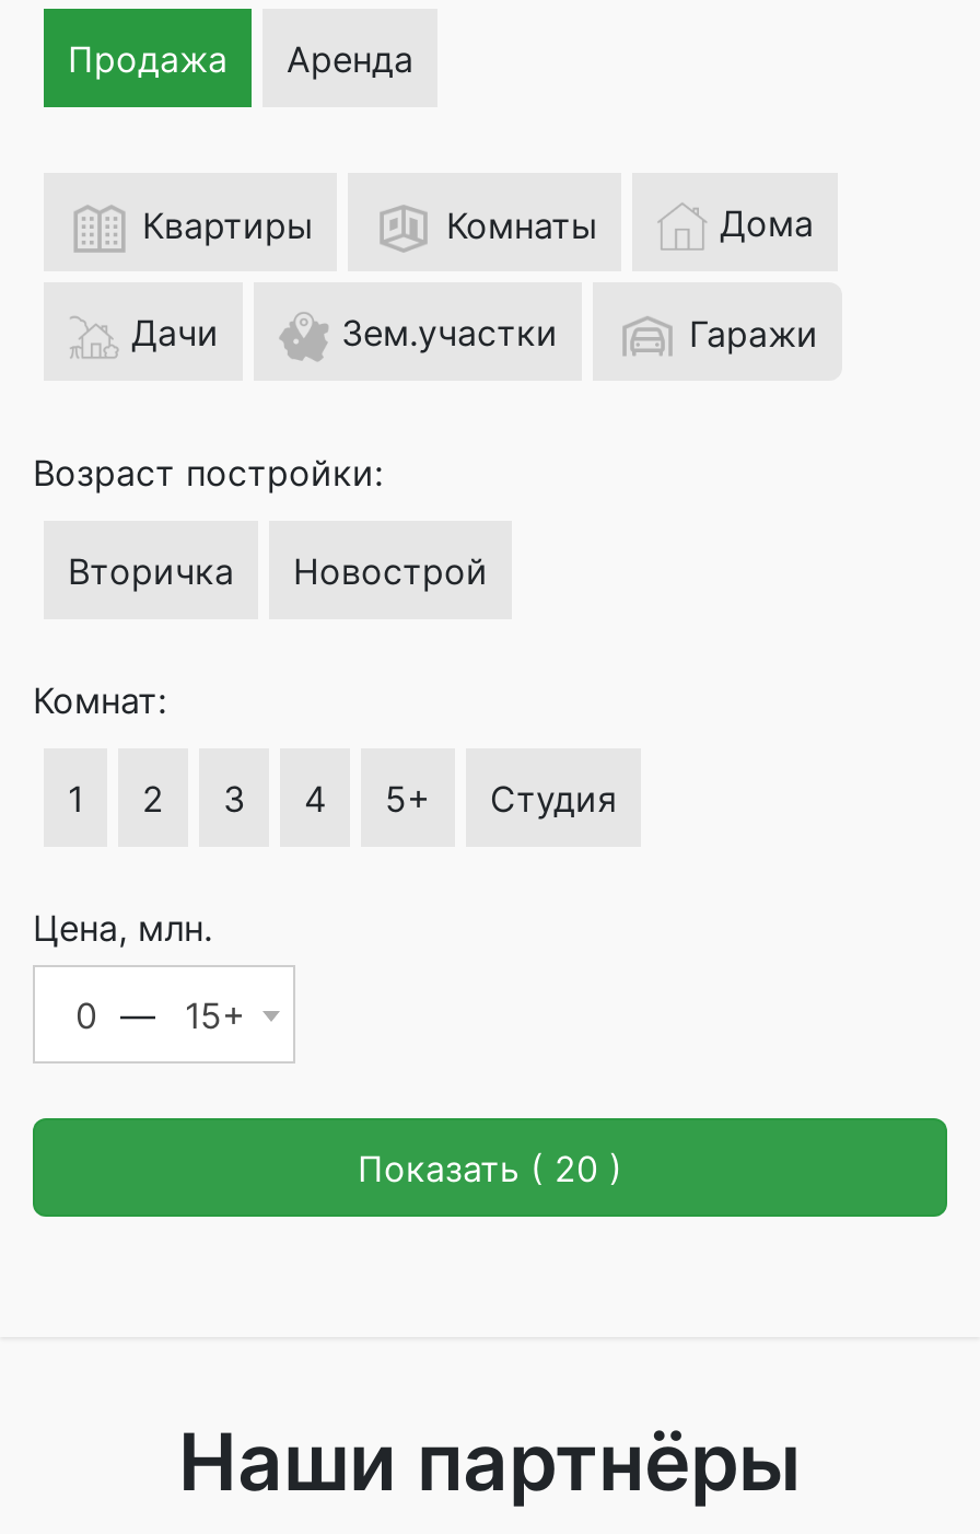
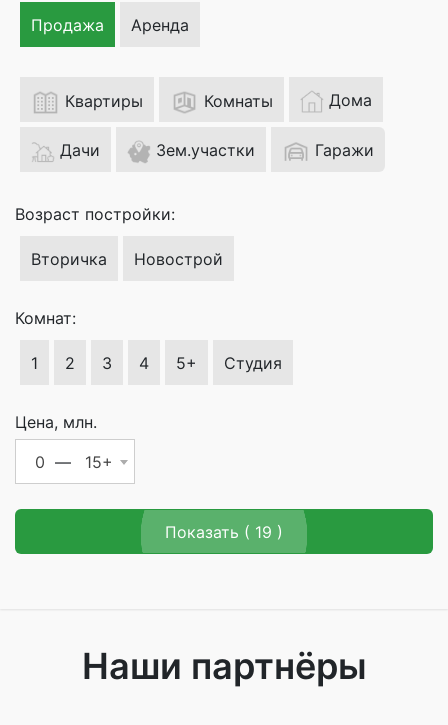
[358,1146,622,1190] Показать ( 20 ) -> [165,522,283,542] Показать ( 19 )

